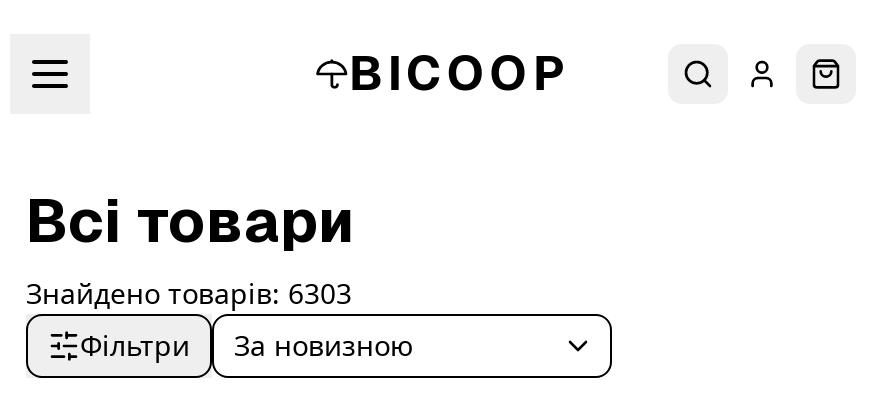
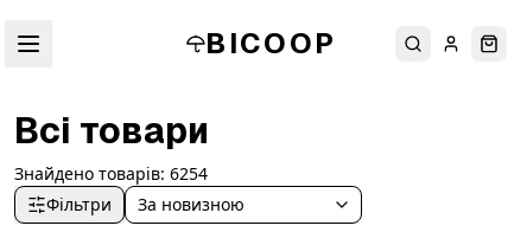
[26,274,352,312] Знайдено товарів: 6303 -> [14,162,208,185] Знайдено товарів: 6254

